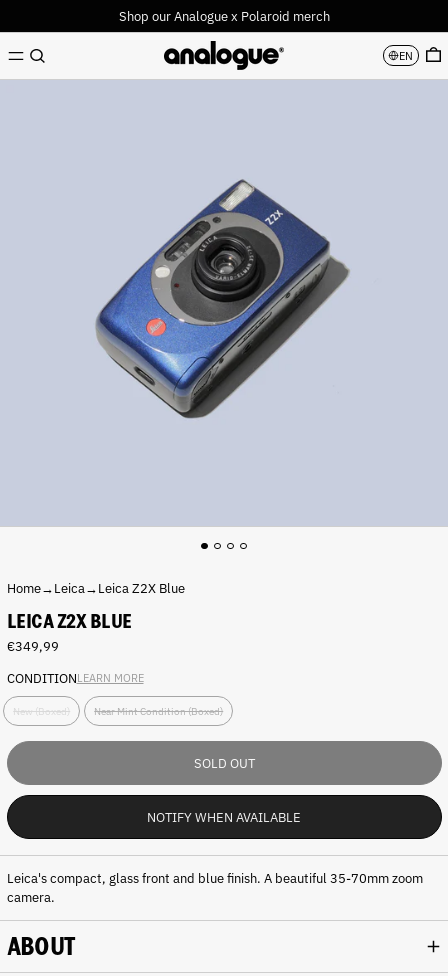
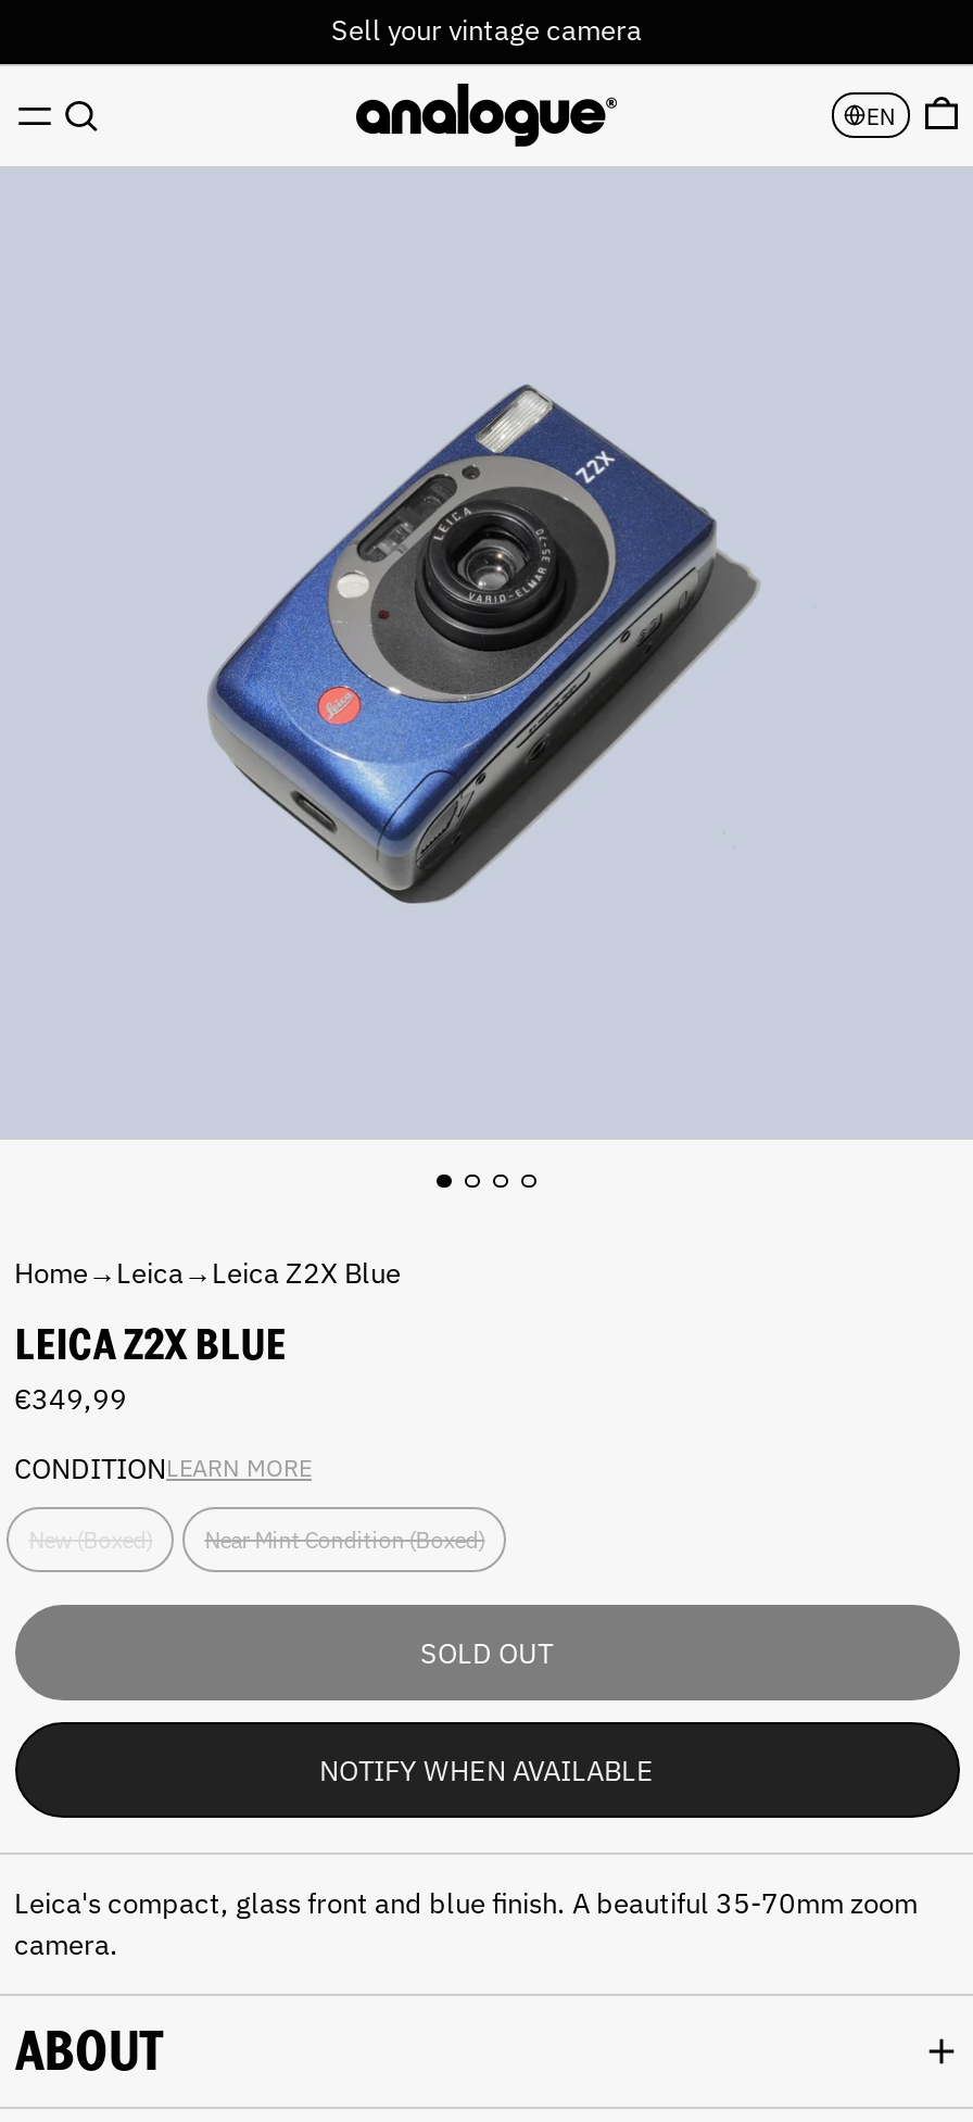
[118,7,329,24] Shop our Analogue x Polaroid merch -> [331,11,642,48] Sell your vintage camera

